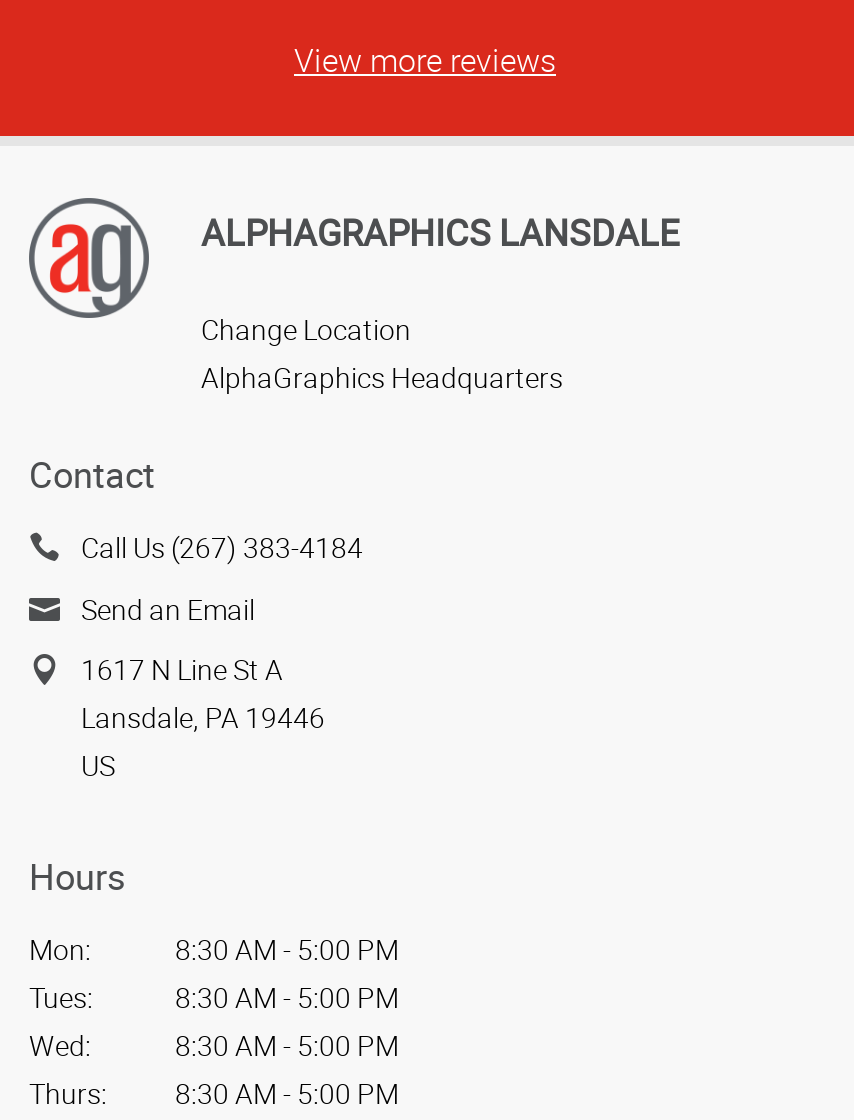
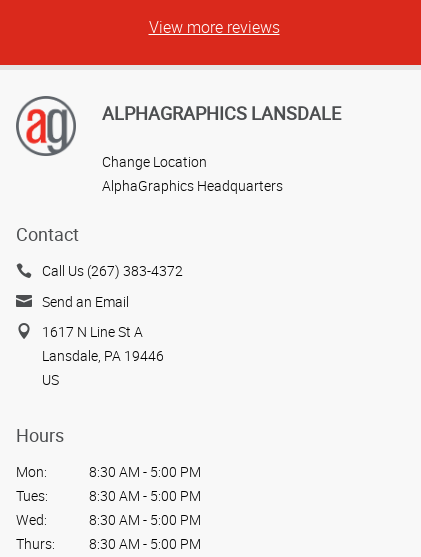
[81,529,363,567] Call Us (267) 383-4184 -> [42,261,183,280] Call Us (267) 383-4372

